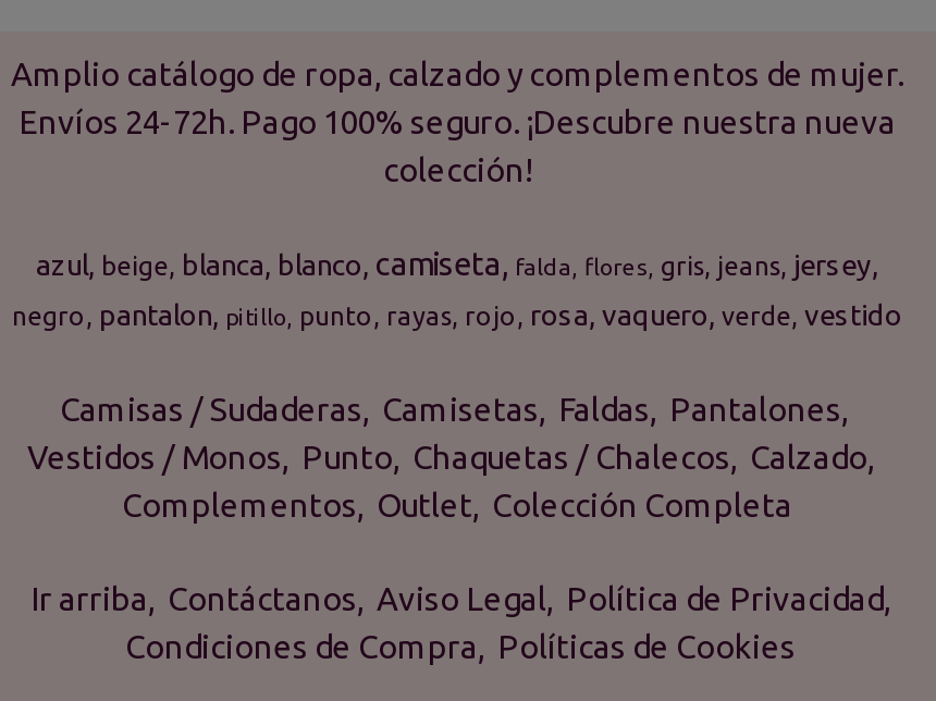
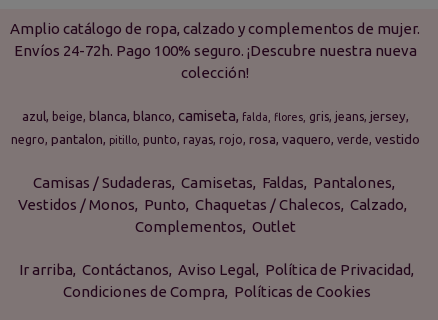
[122,487,792,524] Complementos Outlet Colección Completa -> [134,218,295,235] Complementos Outlet

